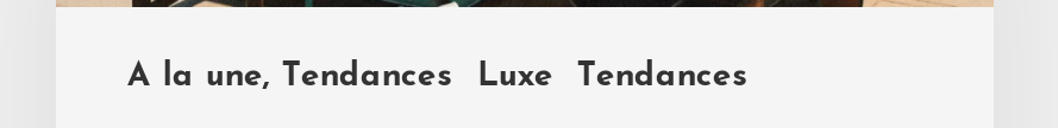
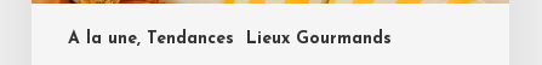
[477,60,748,96] Luxe | Tendances -> [246,30,392,49] Lieux Gourmands

